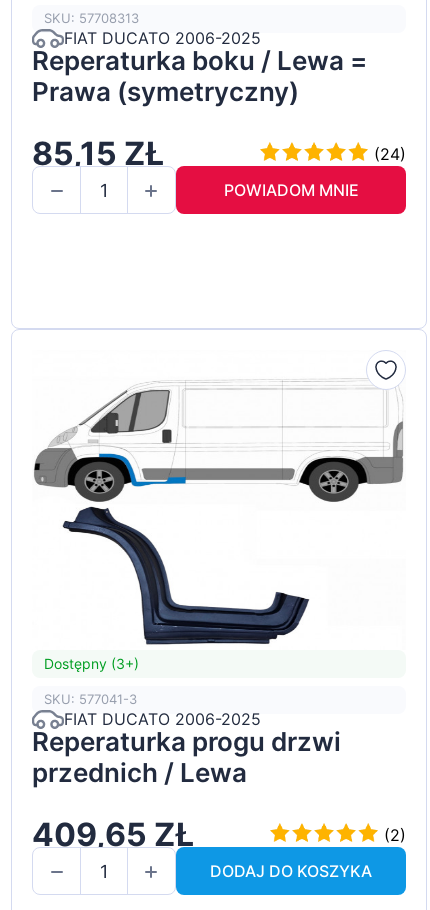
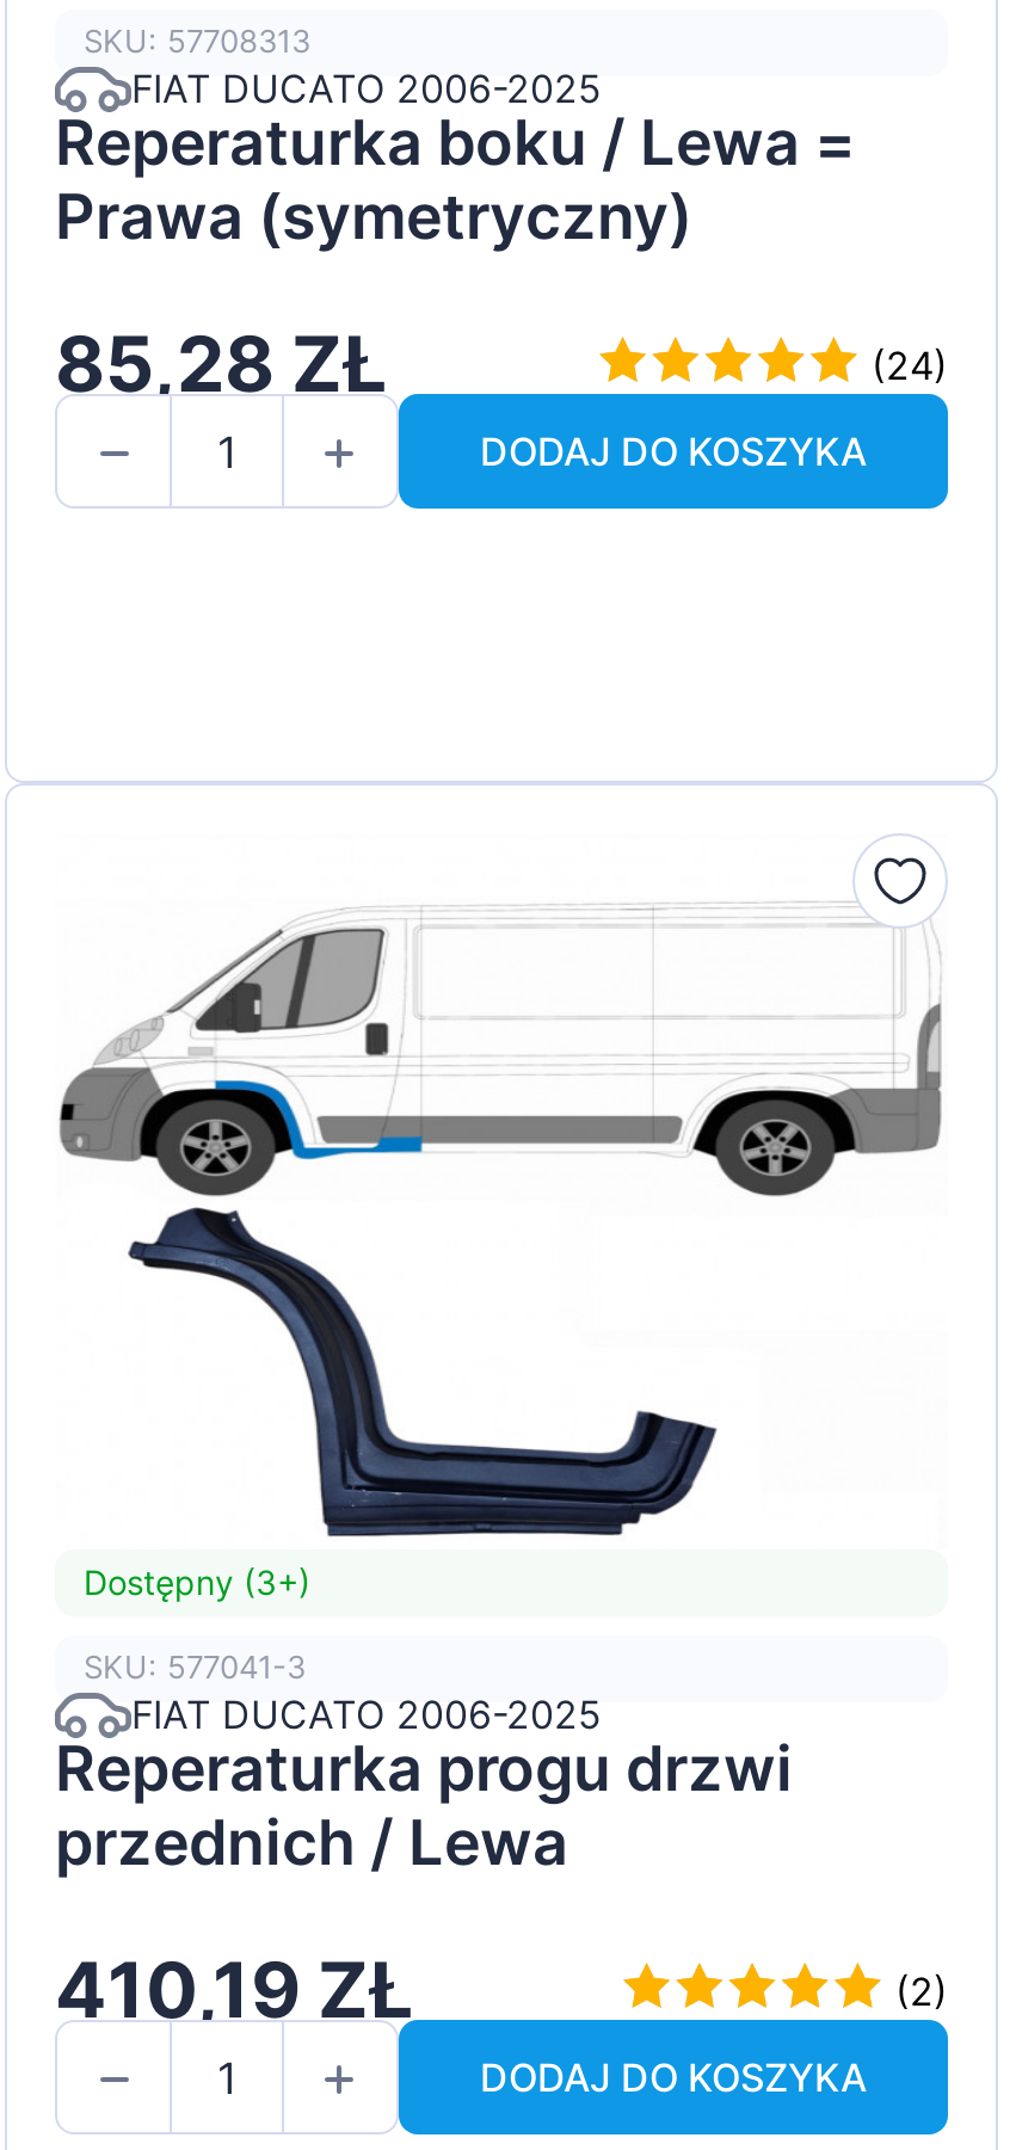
[32,134,164,173] 85,15 ZŁ -> [55,317,387,410] 85,28 ZŁ
[223,180,358,200] POWIADOM MNIE -> [480,428,867,476] DODAJ DO KOSZYKA
[32,815,194,854] 409,65 ZŁ -> [55,1943,413,2036] 410,19 ZŁ

